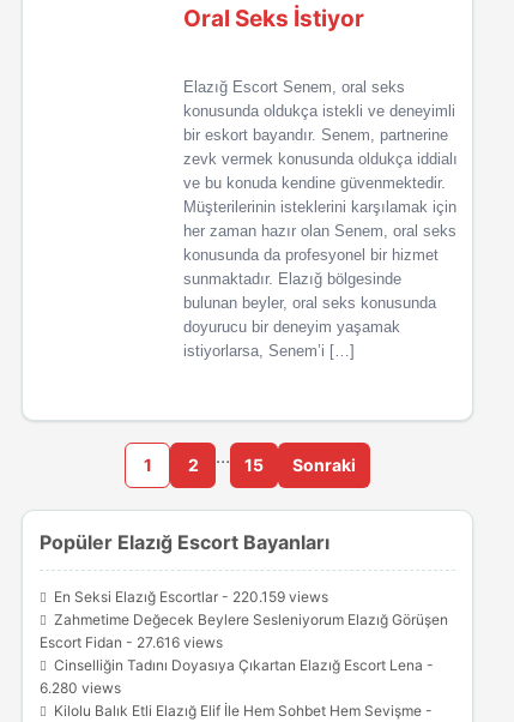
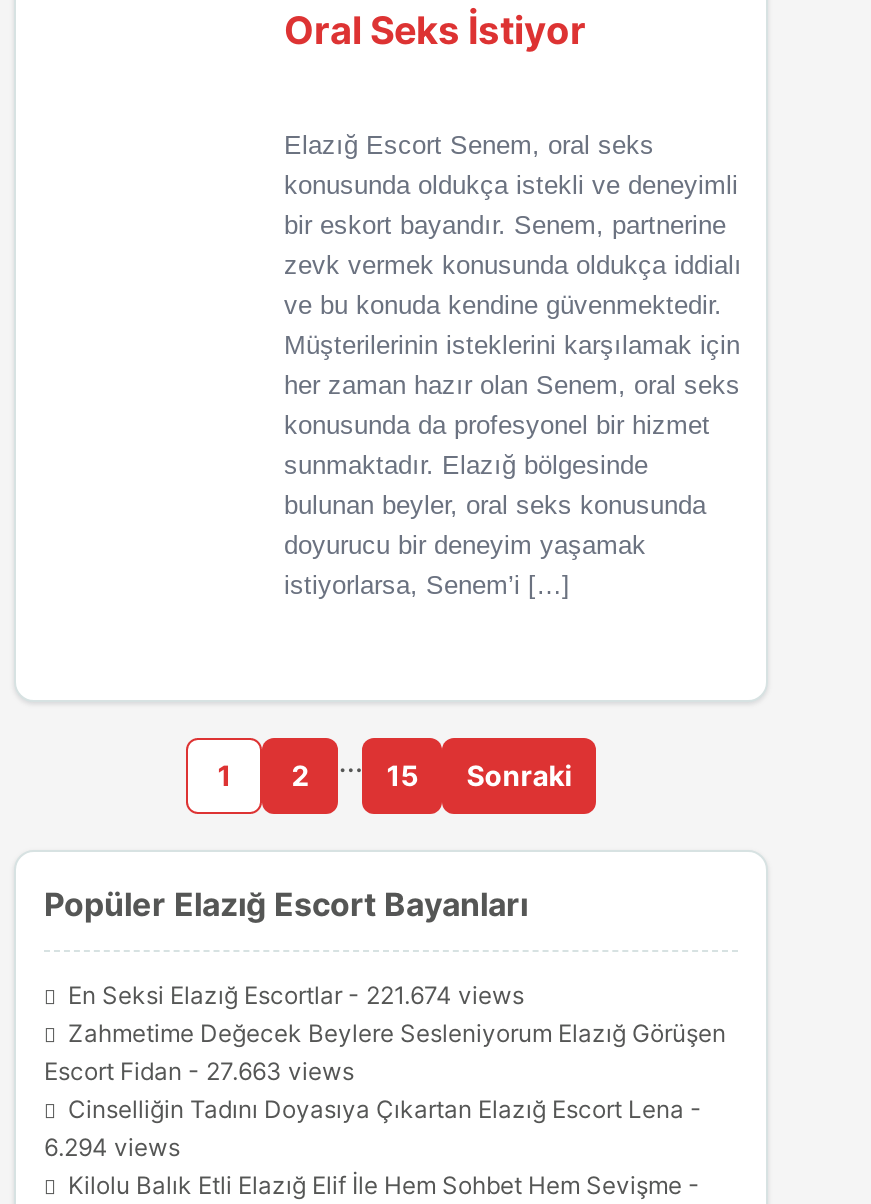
[54,588,328,606] En Seksi Elazığ Escortlar - 220.159 views -> [68,980,524,1010] En Seksi Elazığ Escortlar - 221.674 views
[40,633,223,651] Escort Fidan - 27.616 views -> [44,1056,354,1086] Escort Fidan - 27.663 views
[40,679,121,697] 6.280 views -> [44,1132,180,1162] 6.294 views

